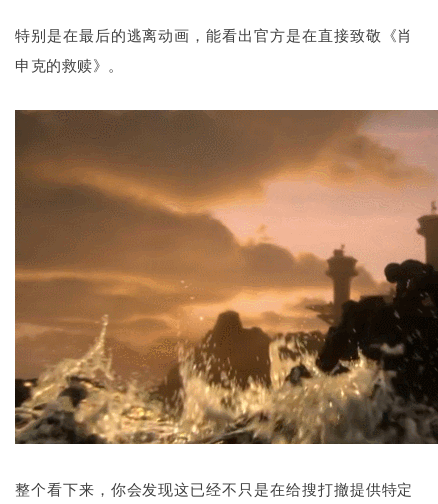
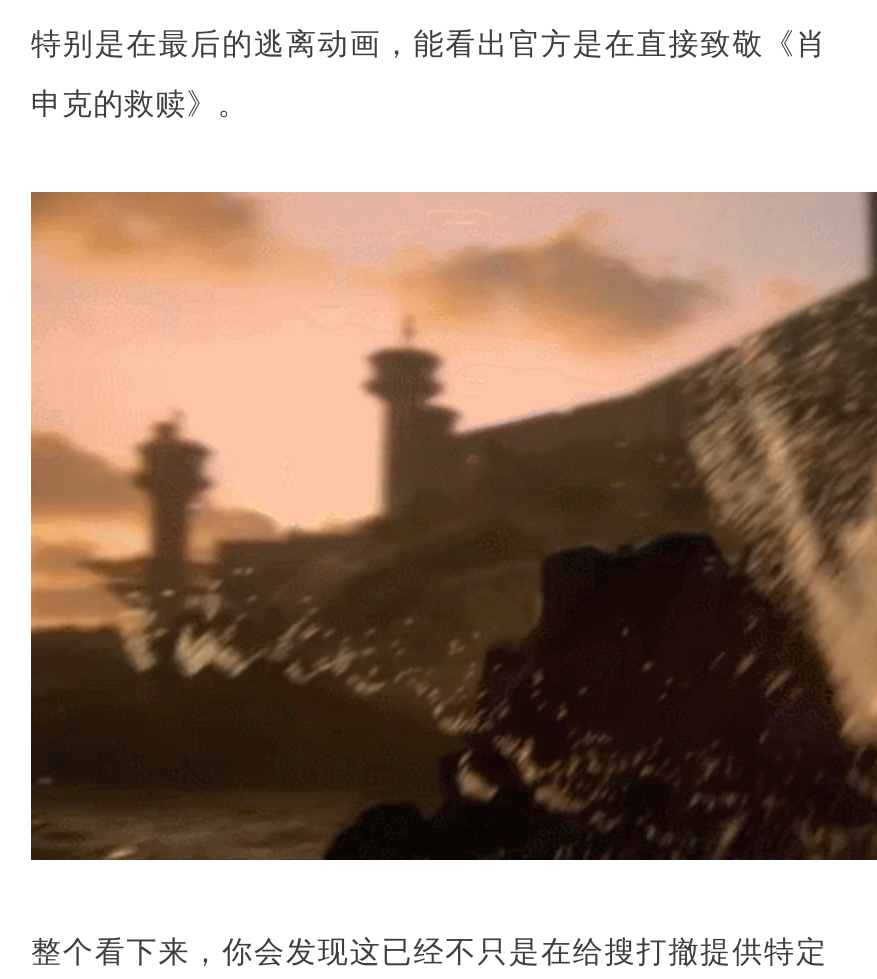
[14,109,435,445] [image] -> [29,192,871,862] [image]

